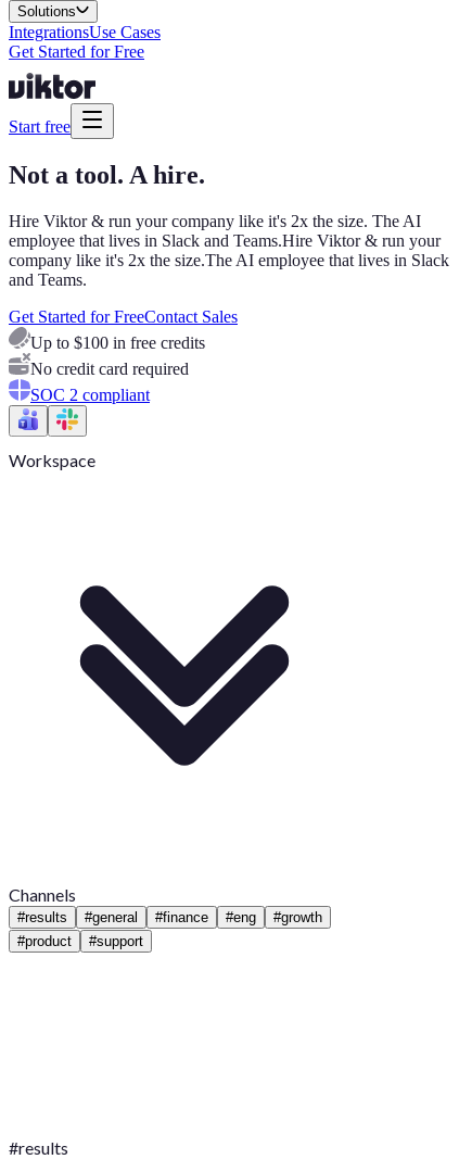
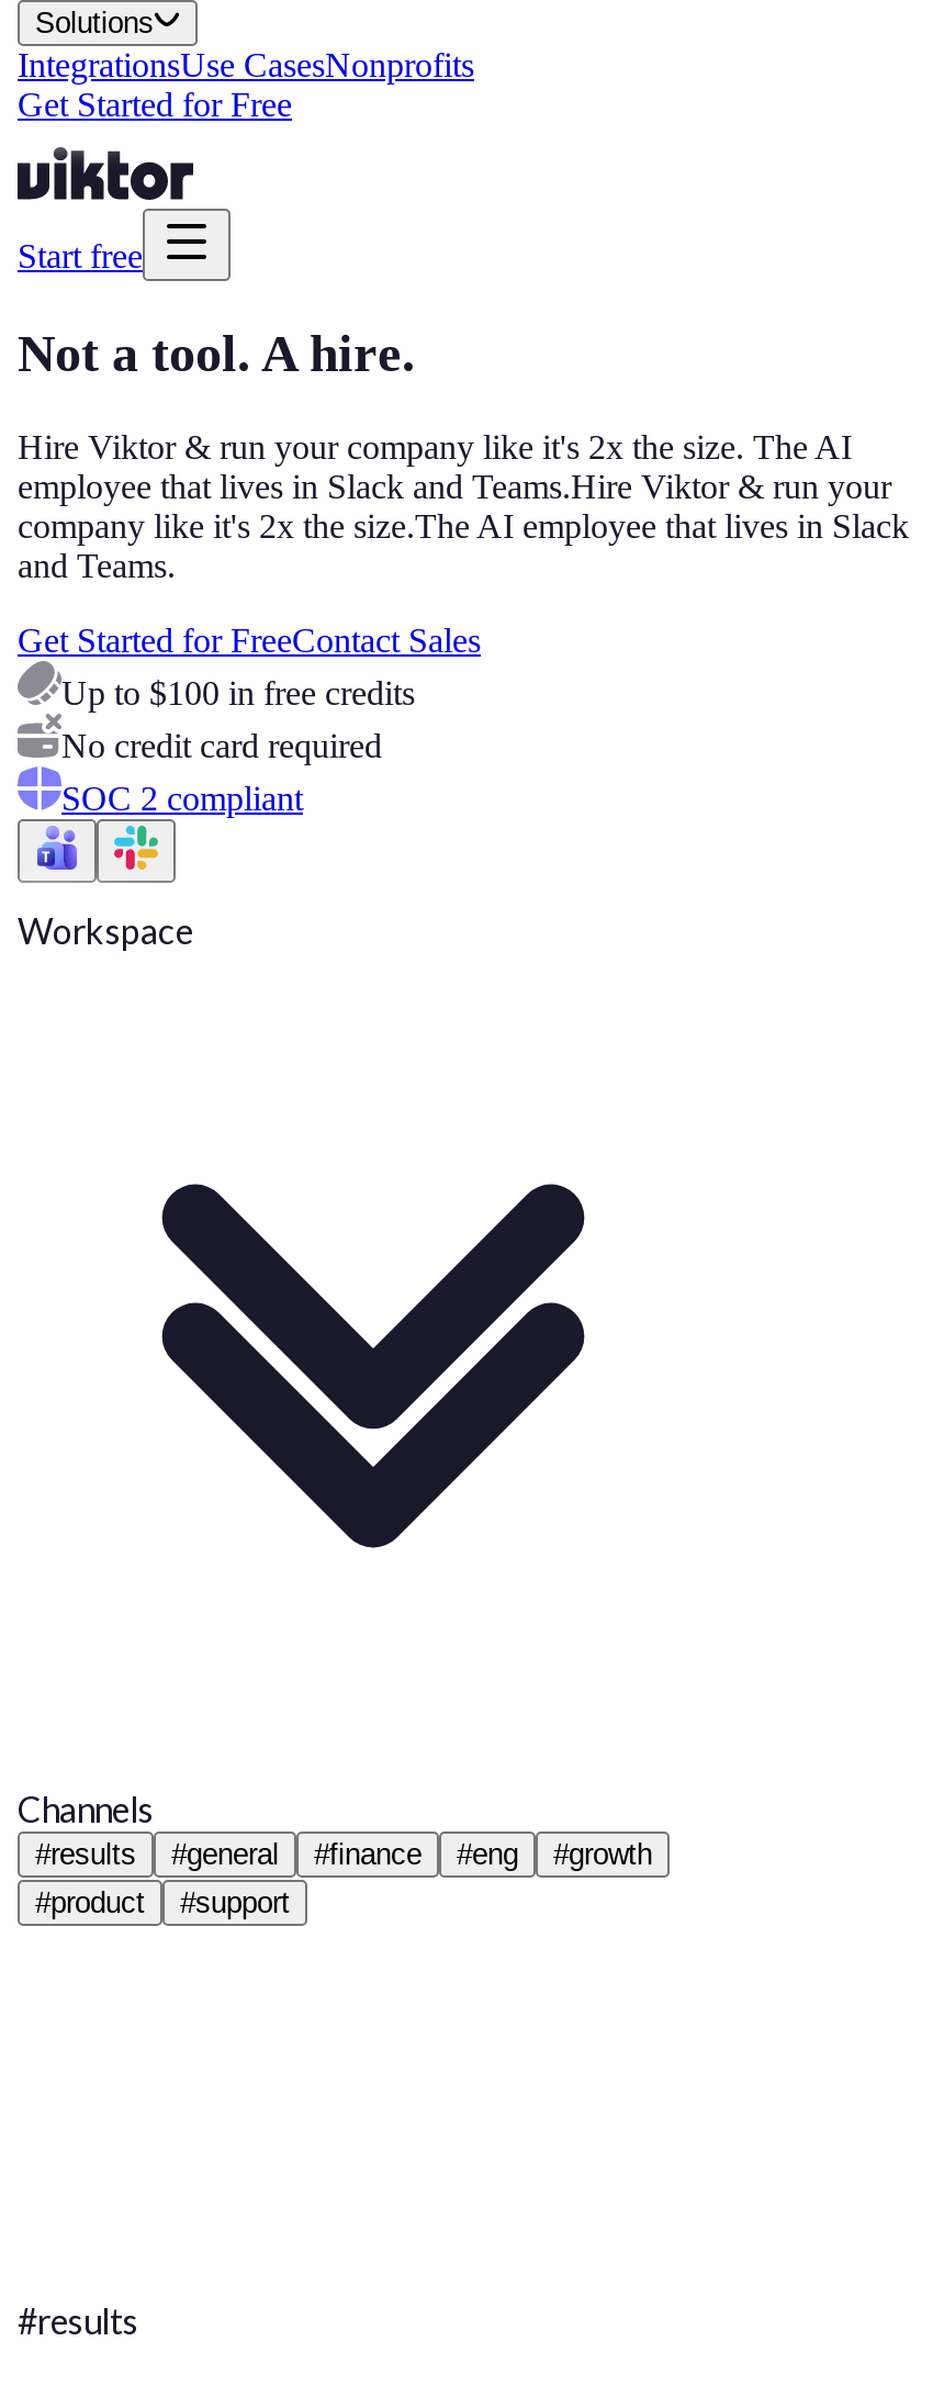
[9,23,161,41] IntegrationsUse Cases -> [18,46,474,83] IntegrationsUse CasesNonprofits

